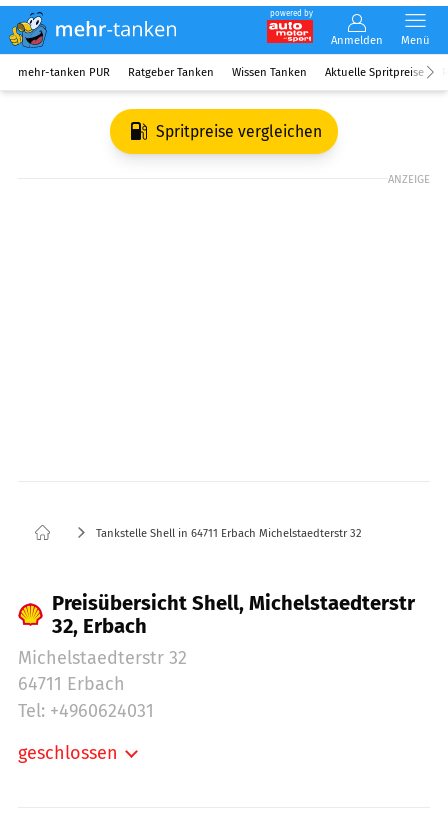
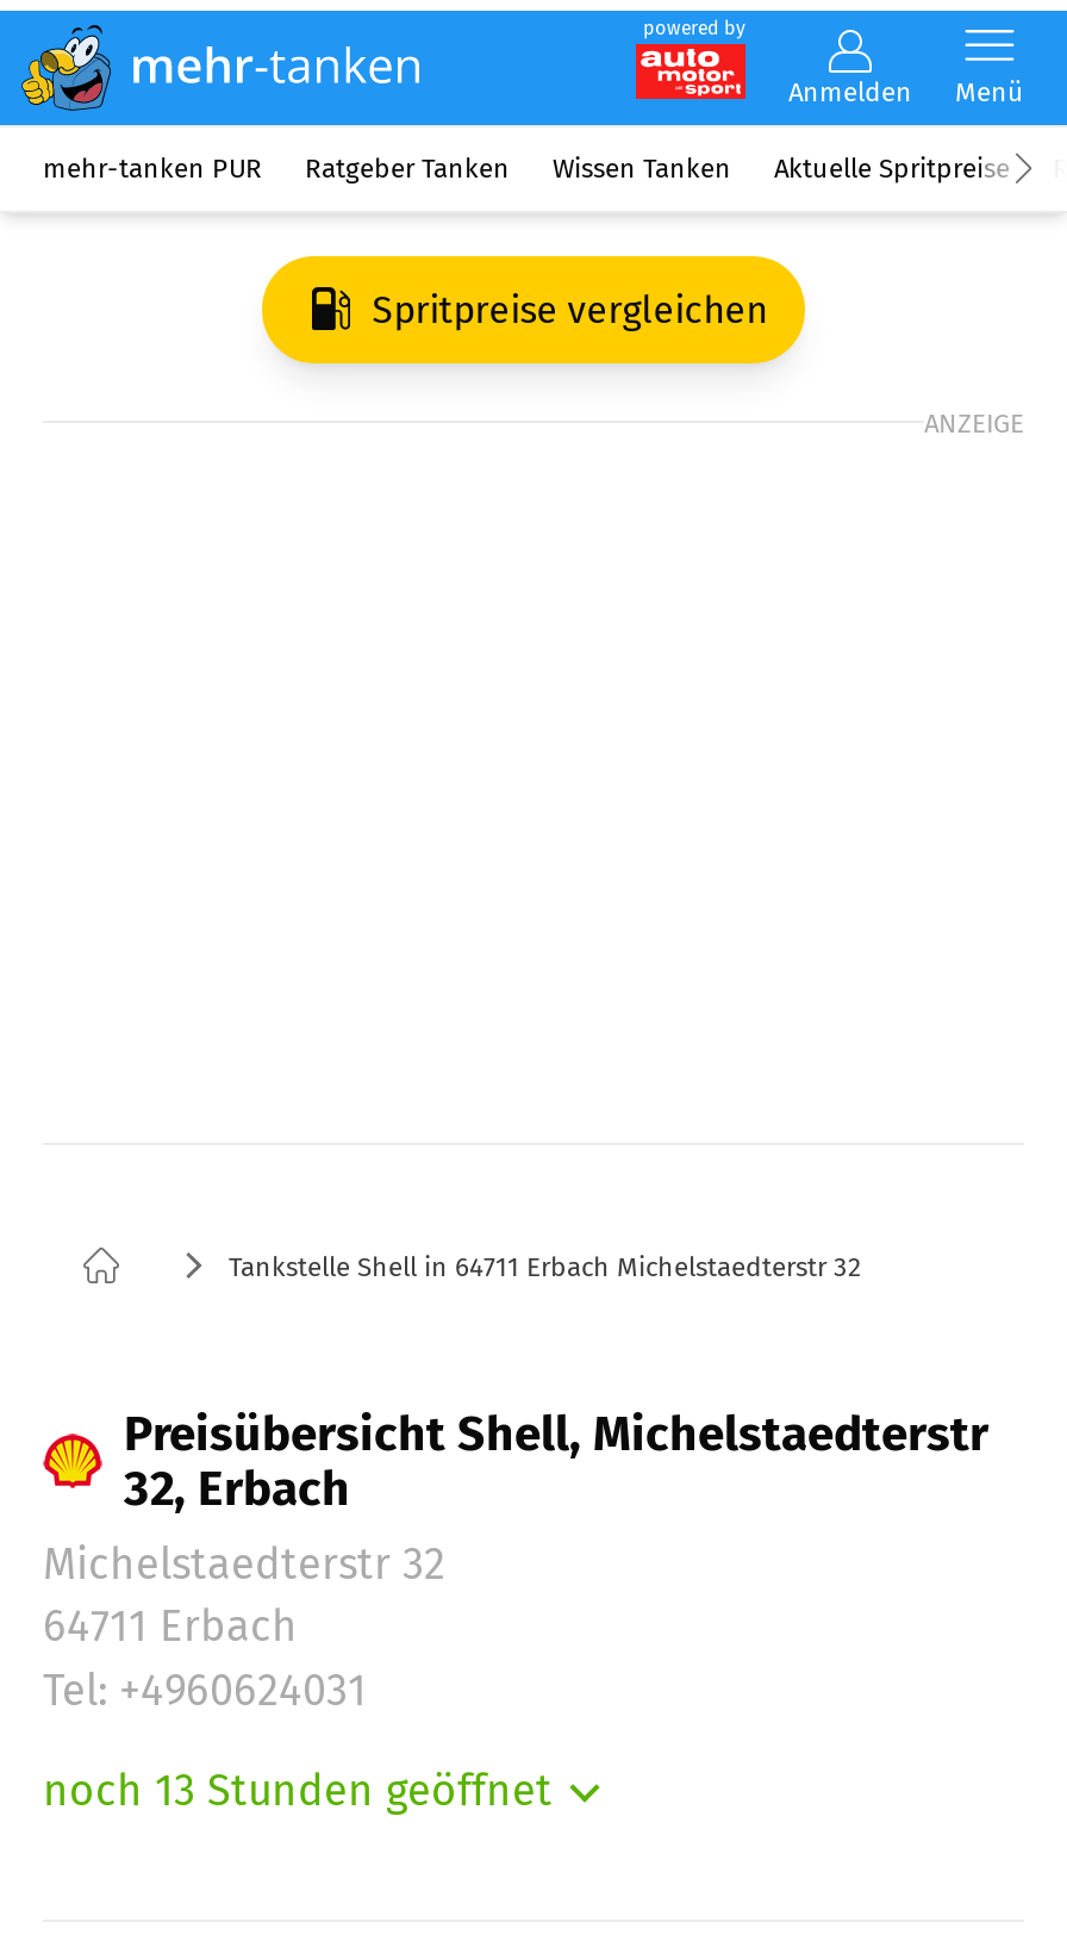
[18,742,118,764] geschlossen -> [43,1764,553,1817] noch 13 Stunden geöffnet

